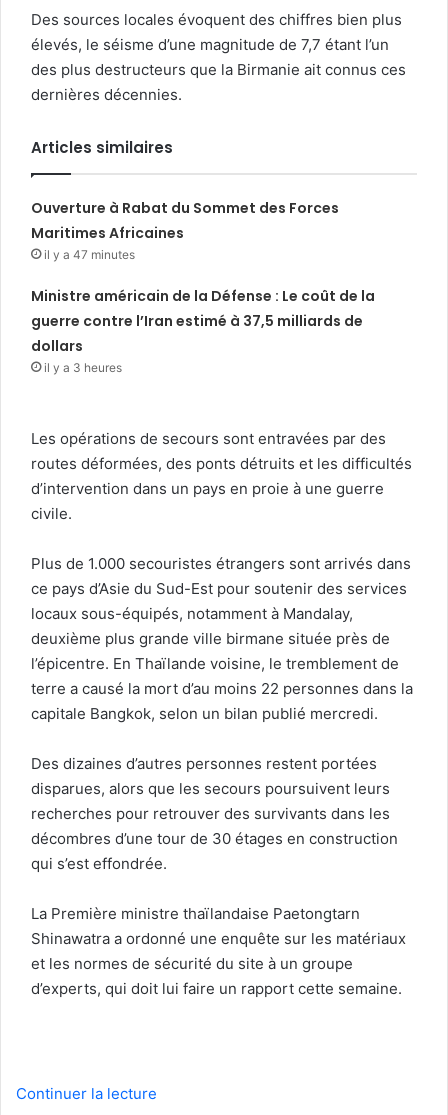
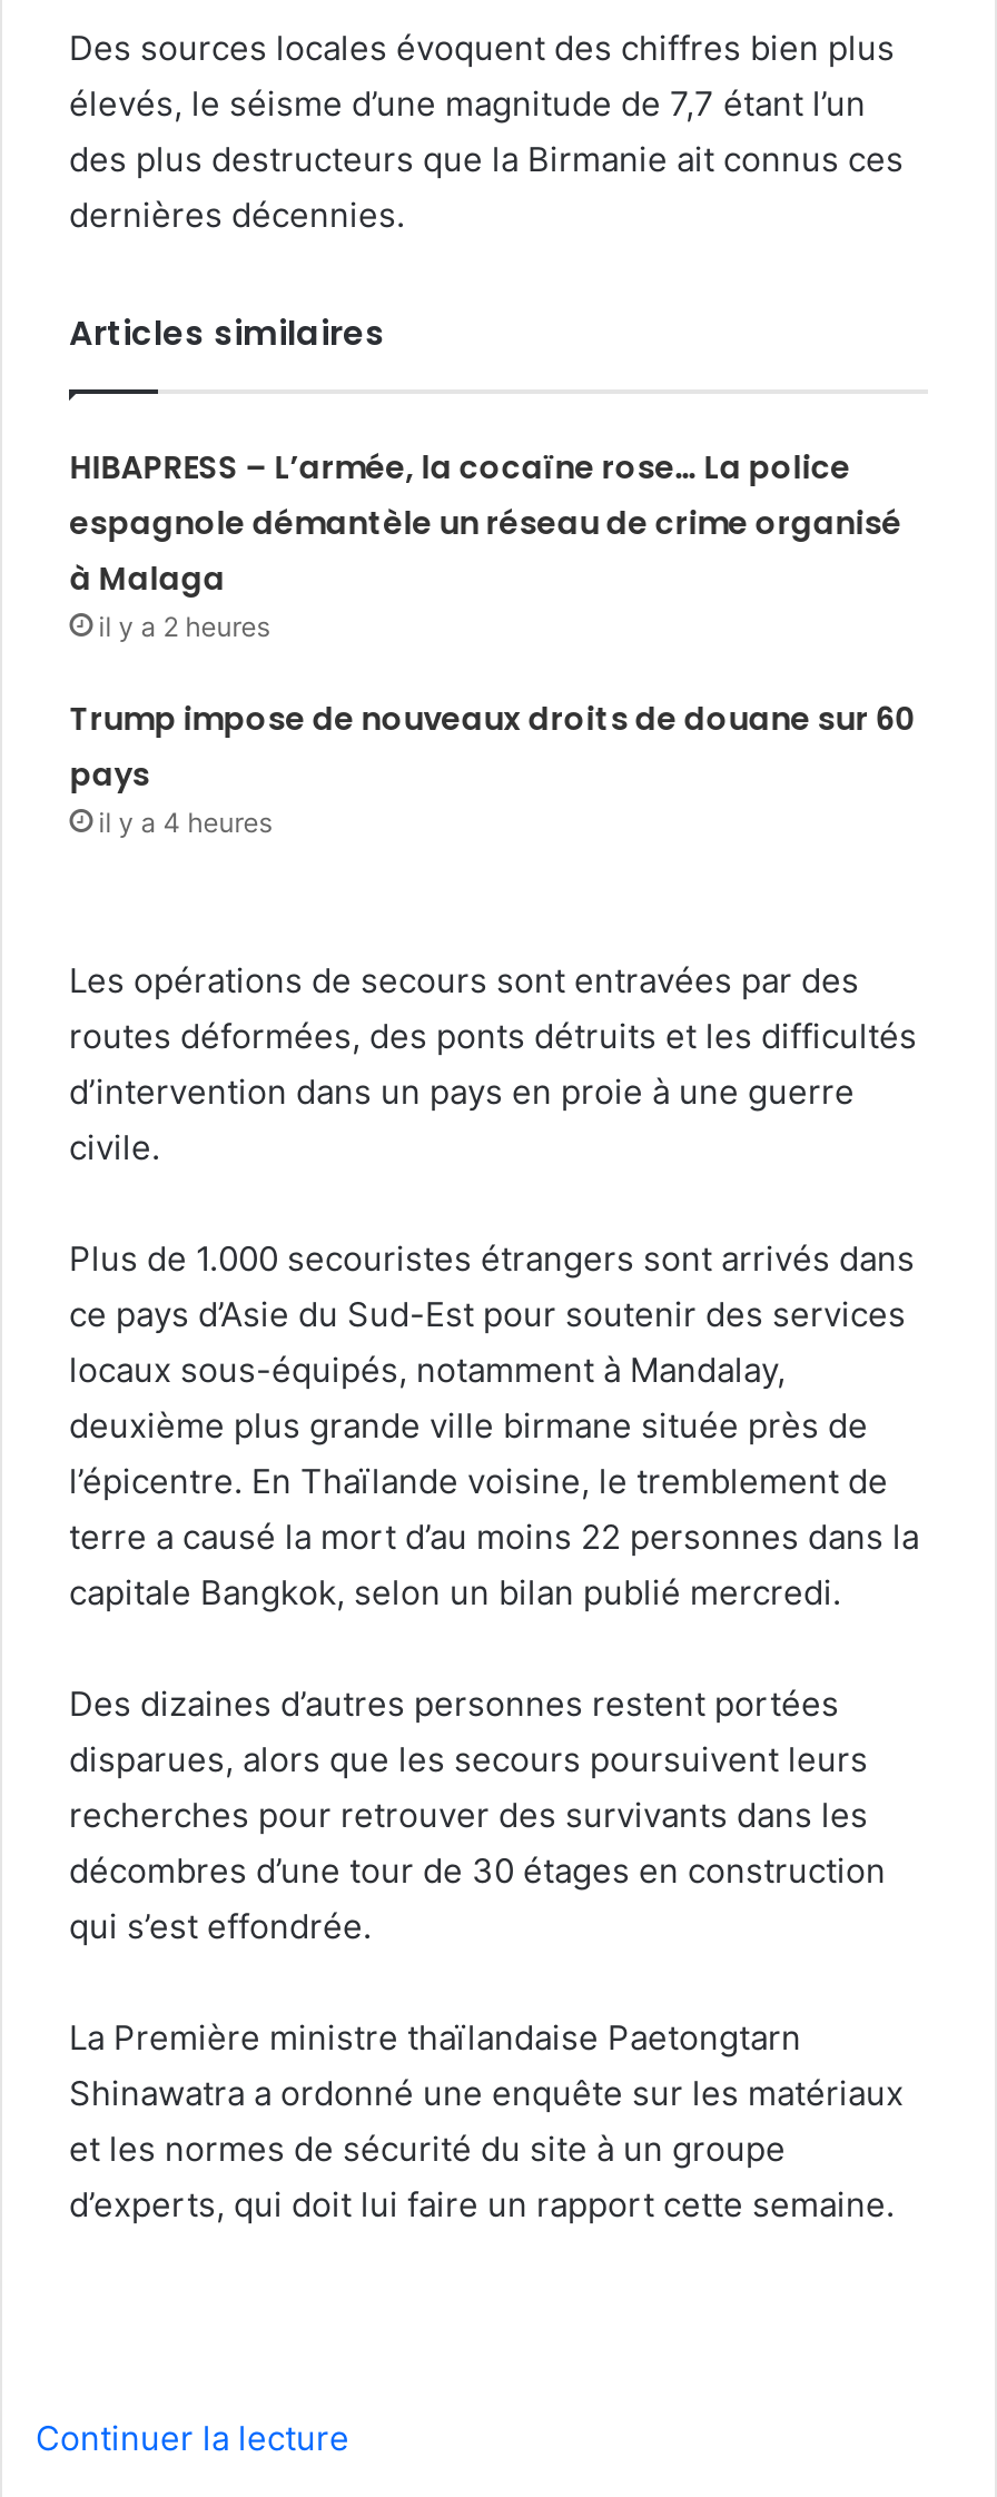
[31,198,339,262] Ouverture à Rabat du Sommet des Forces | Maritimes Africaines | il y a 47 minutes -> [70,446,902,644] HIBAPRESS – L’armée, la cocaïne rose… La police | espagnole démantèle un réseau de crime organisé | à Malaga | il y a 2 heures
[31,286,375,375] Ministre américain de la Défense : Le coût de la | guerre contre l’Iran estimé à 37,5 milliards de | dollars | il y a 3 heures -> [70,697,918,840] Trump impose de nouveaux droits de douane sur 60 | pays | il y a 4 heures

